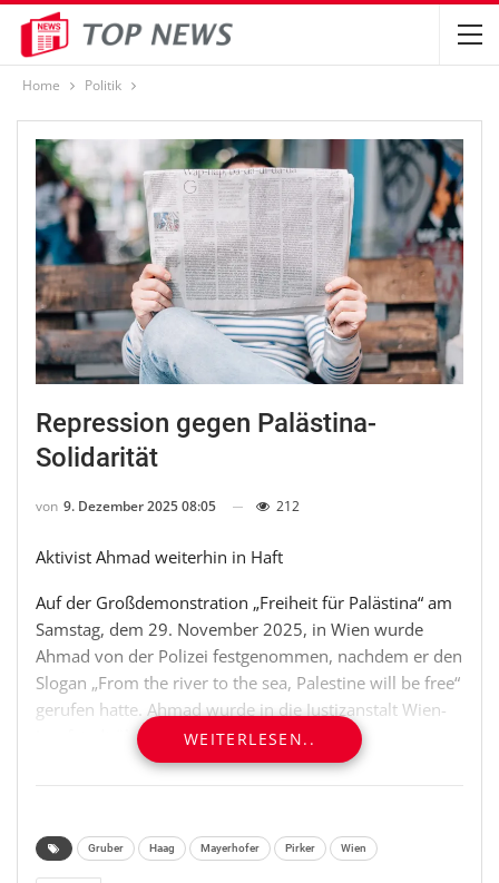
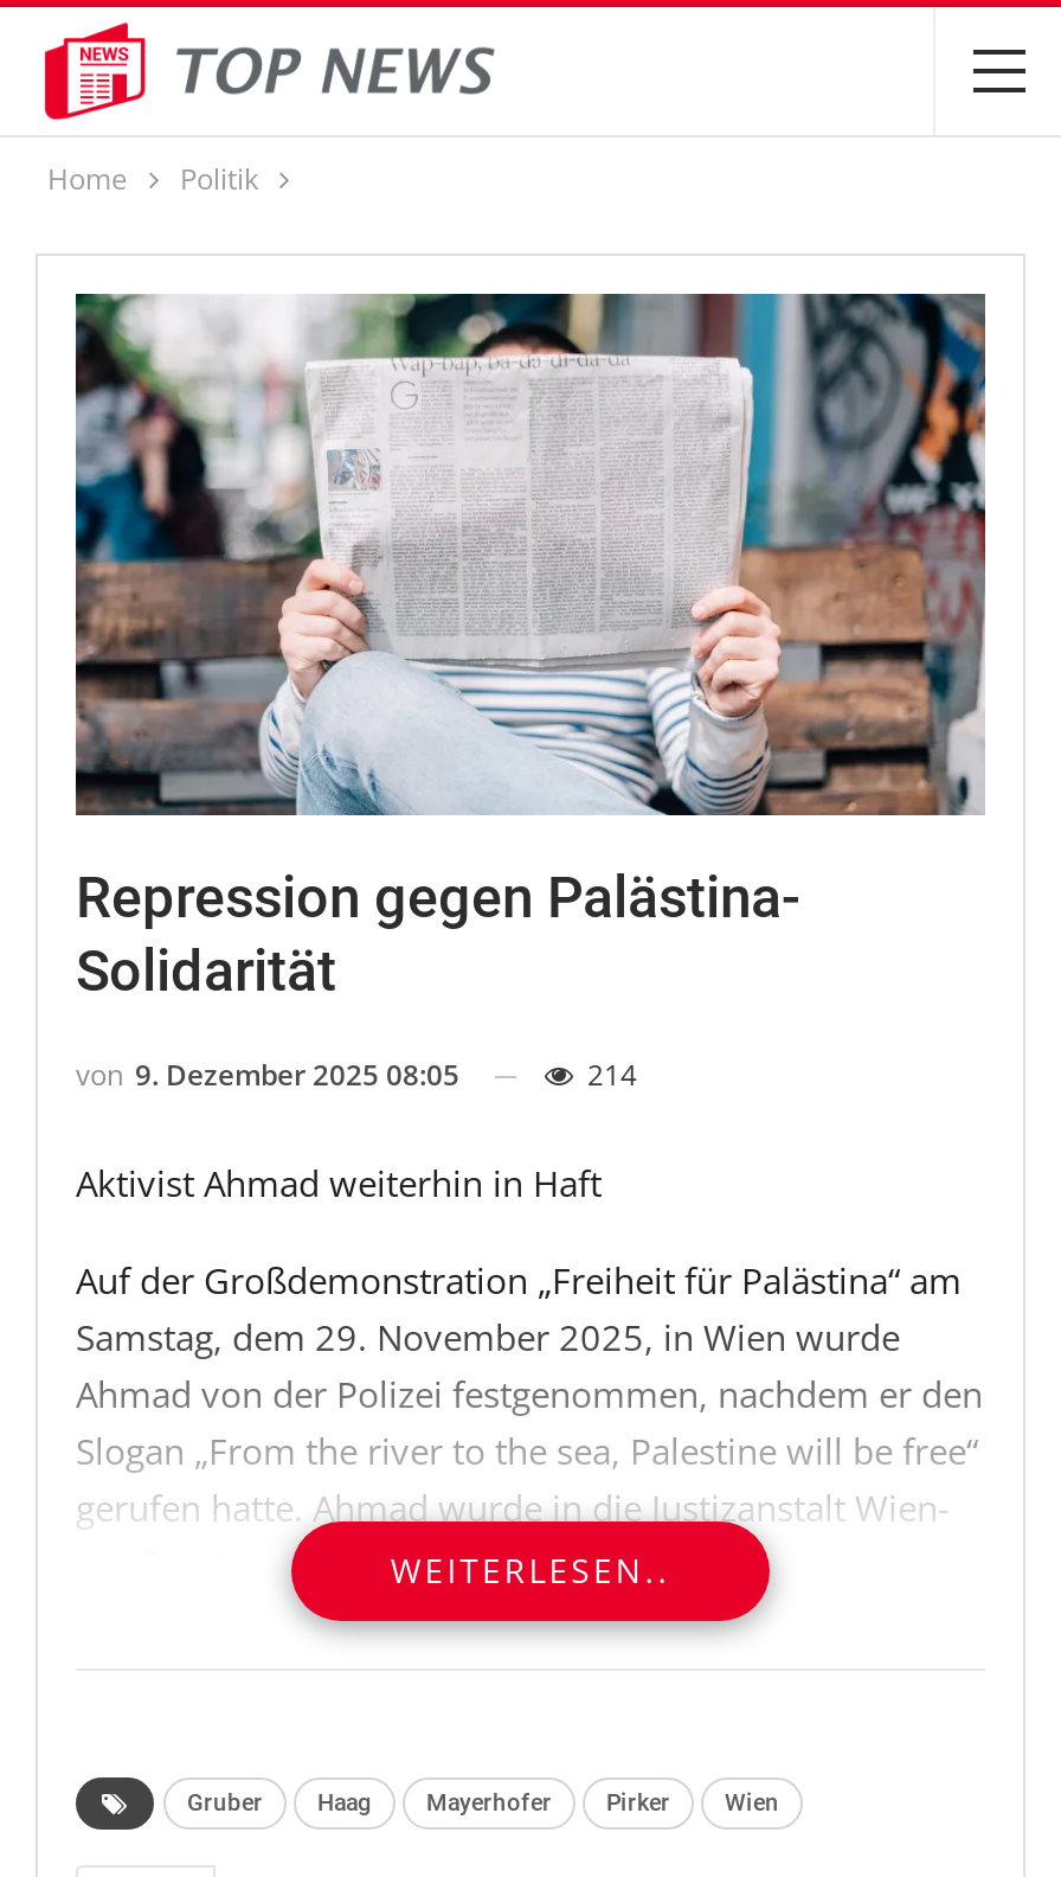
[273,497,300,516] 212 -> [580,1055,637,1095] 214

